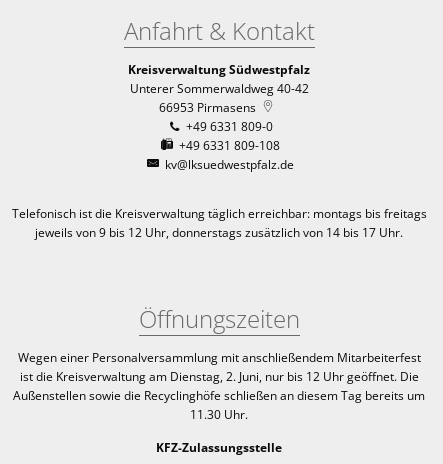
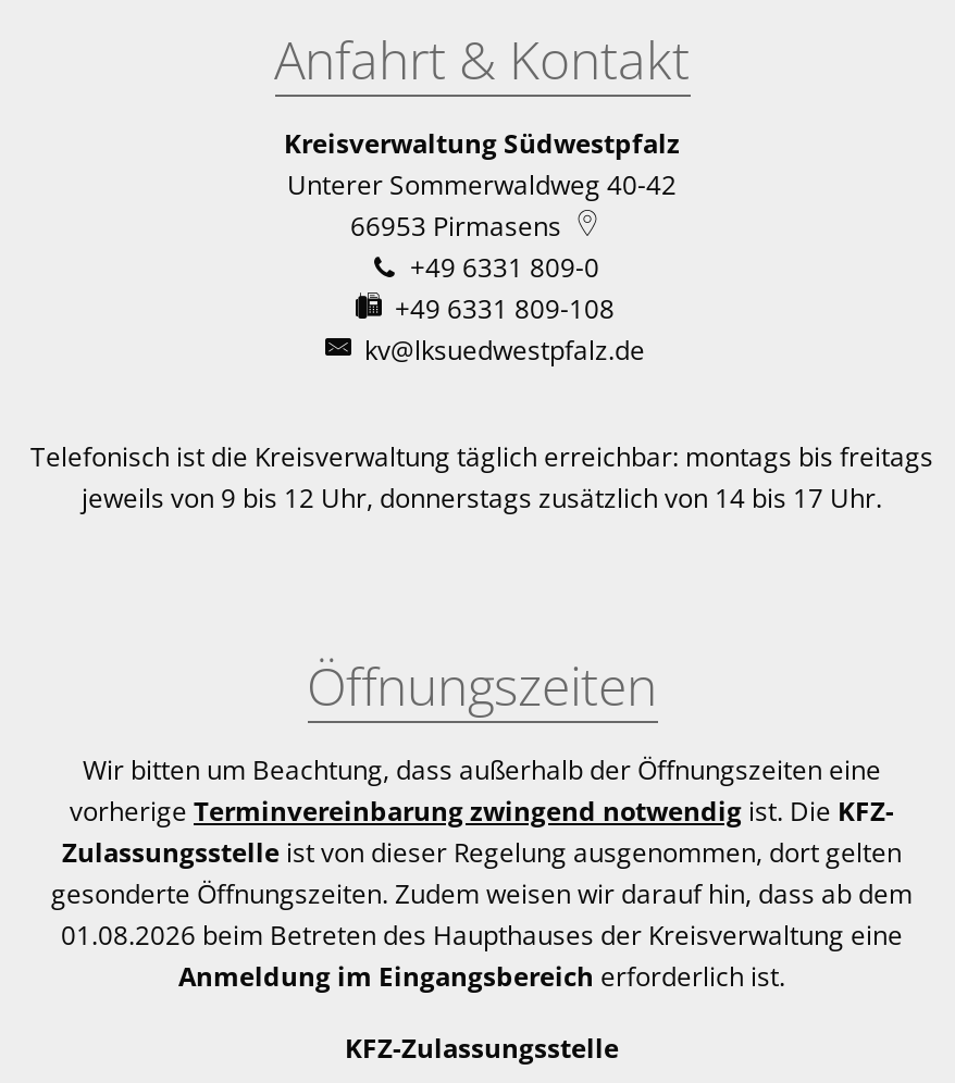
[13,348,425,422] Wegen einer Personalversammlung mit anschließendem Mitarbeiterfest | ist die Kreisverwaltung am Dienstag, 2. Juni, nur bis 12 Uhr geöffnet. Die | Außenstellen sowie die Recyclinghöfe schließen an diesem Tag bereits um | 11.30 Uhr. -> [51,750,913,994] Wir bitten um Beachtung, dass außerhalb der Öffnungszeiten eine | vorherige Terminvereinbarung zwingend notwendig ist. Die KFZ- | Zulassungsstelle ist von dieser Regelung ausgenommen, dort gelten | gesonderte Öffnungszeiten. Zudem weisen wir darauf hin, dass ab dem | 01.08.2026 beim Betreten des Haupthauses der Kreisverwaltung eine | Anmeldung im Eingangsbereich erforderlich ist.

